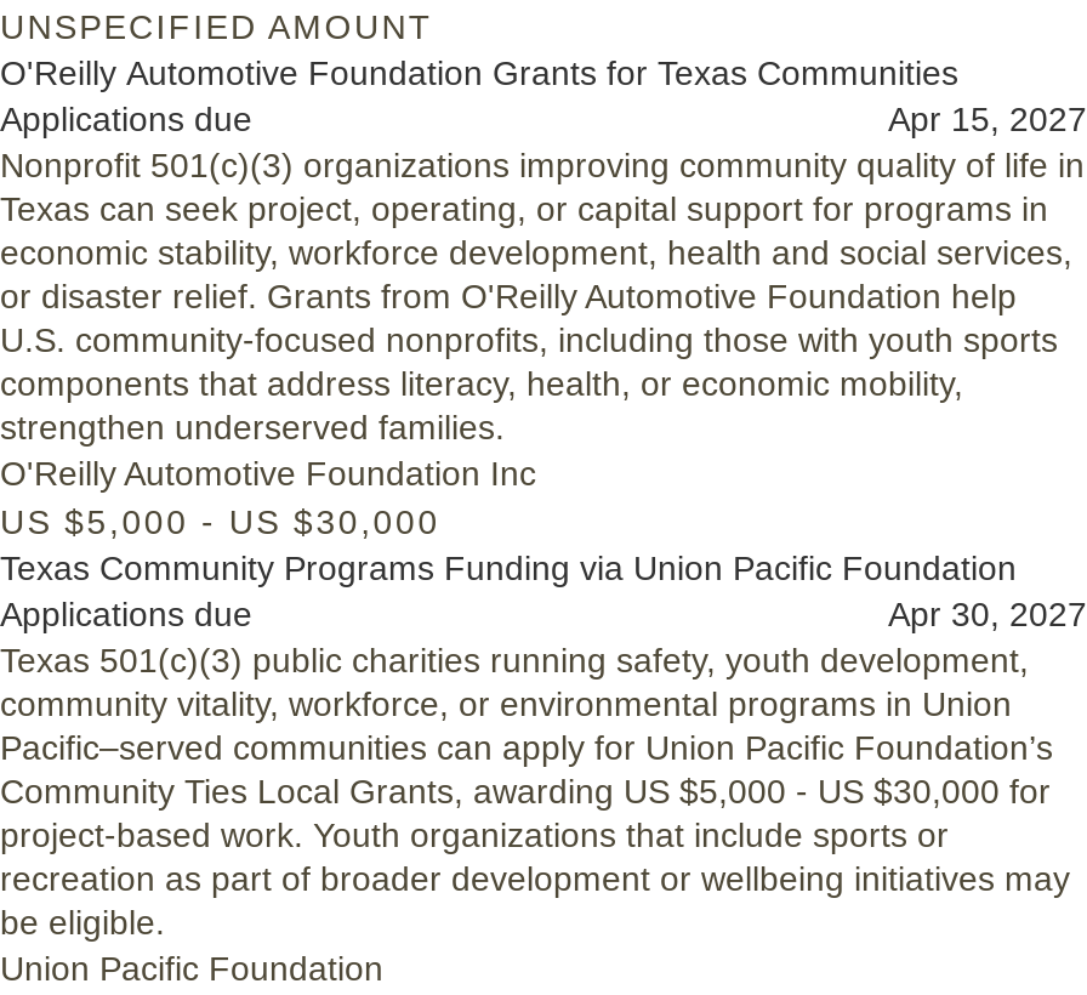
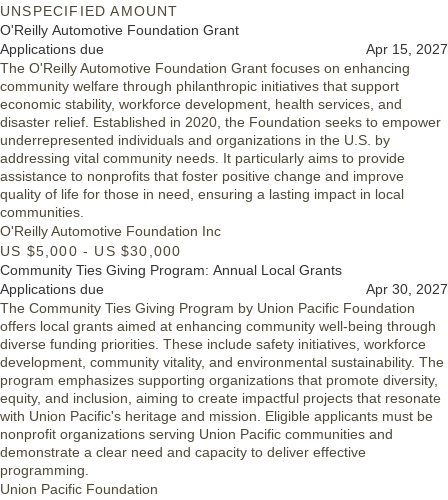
[0,53,958,92] O'Reilly Automotive Foundation Grants for Texas Communities -> [0,22,239,38] O'Reilly Automotive Foundation Grant
[0,146,1085,447] Nonprofit 501(c)(3) organizations improving community quality of life in | Texas can seek project, operating, or capital support for programs in | economic stability, workforce development, health and social services, | or disaster relief. Grants from O'Reilly Automotive Foundation help | U.S. community-focused nonprofits, including those with youth sports | components that address literacy, health, or economic mobility, | strengthen underserved families. -> [0,60,441,220] The O'Reilly Automotive Foundation Grant focuses on enhancing | community welfare through philanthropic initiatives that support | economic stability, workforce development, health services, and | disaster relief. Established in 2020, the Foundation seeks to empower | underrepresented individuals and organizations in the U.S. by | addressing vital community needs. It particularly aims to provide | assistance to nonprofits that foster positive change and improve | quality of life for those in need, ensuring a lasting impact in local | communities.
[0,548,1017,587] Texas Community Programs Funding via Union Pacific Foundation -> [0,262,342,278] Community Ties Giving Program: Annual Local Grants
[0,641,1070,942] Texas 501(c)(3) public charities running safety, youth development, | community vitality, workforce, or environmental programs in Union | Pacific–served communities can apply for Union Pacific Foundation’s | Community Ties Local Grants, awarding US $5,000 - US $30,000 for | project-based work. Youth organizations that include sports or | recreation as part of broader development or wellbeing initiatives may | be eligible. -> [0,300,444,478] The Community Ties Giving Program by Union Pacific Foundation | offers local grants aimed at enhancing community well-being through | diverse funding priorities. These include safety initiatives, workforce | development, community vitality, and environmental sustainability. The | program emphasizes supporting organizations that promote diversity, | equity, and inclusion, aiming to create impactful projects that resonate | with Union Pacific's heritage and mission. Eligible applicants must be | nonprofit organizations serving Union Pacific communities and | demonstrate a clear need and capacity to deliver effective | programming.

